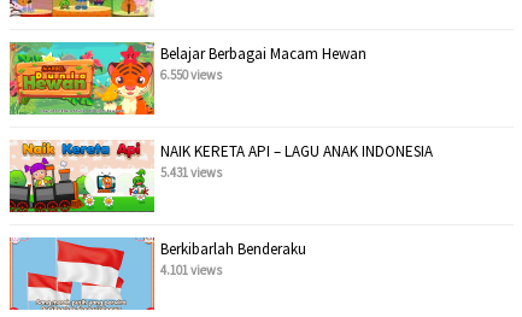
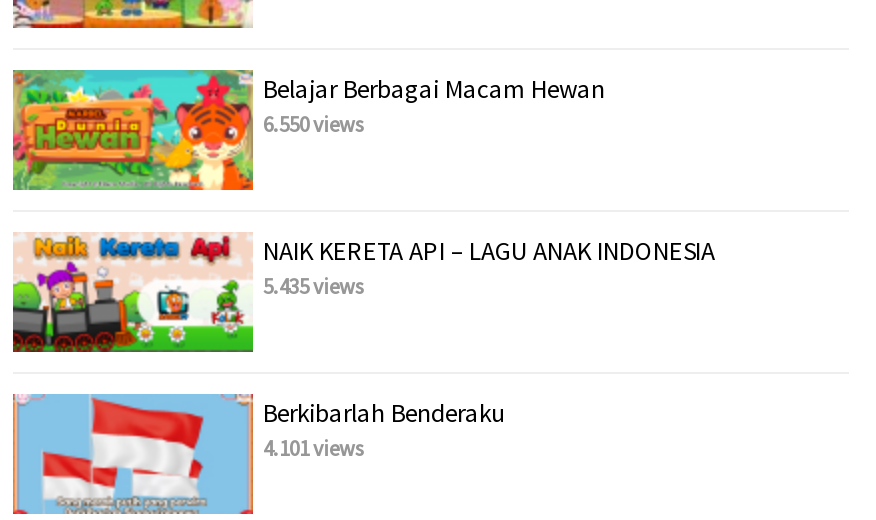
[160,164,222,181] 5.431 views -> [263,272,365,300] 5.435 views

